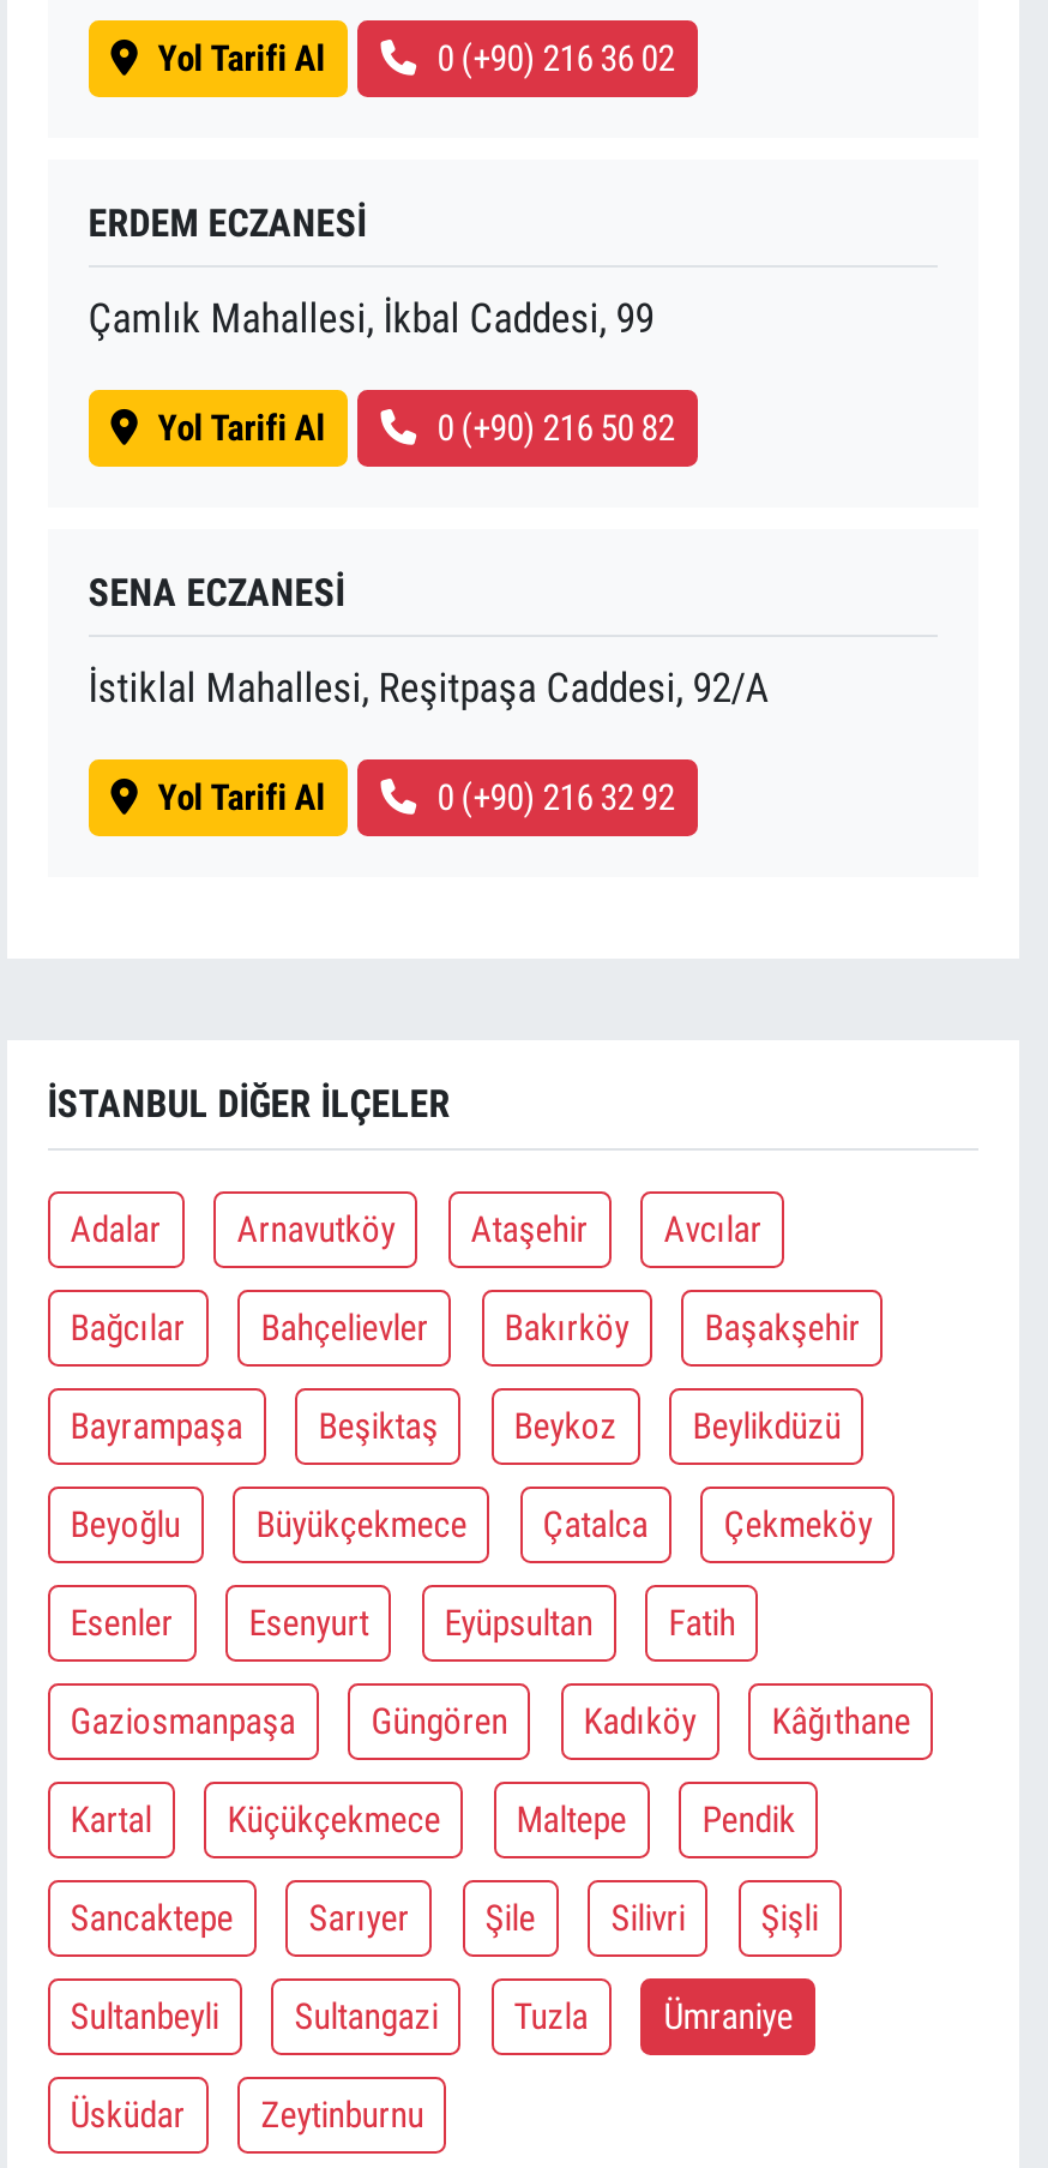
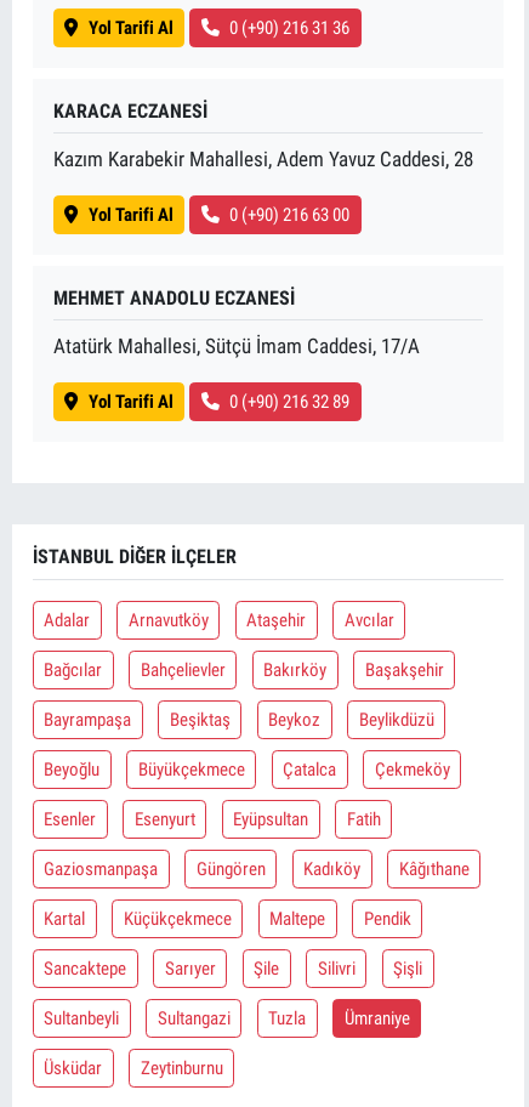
[437,38,674,81] 0 (+90) 216 36 02 -> [230,17,350,39] 0 (+90) 216 31 36
[88,200,366,246] ERDEM ECZANESİ -> [53,100,207,123] KARACA ECZANESİ
[88,294,654,342] Çamlık Mahallesi, İkbal Caddesi, 99 -> [53,147,473,171] Kazım Karabekir Mahallesi, Adem Yavuz Caddesi, 28
[437,407,674,450] 0 (+90) 216 50 82 -> [230,204,350,226] 0 (+90) 216 63 00
[88,570,345,615] SENA ECZANESİ -> [53,286,295,310] MEHMET ANADOLU ECZANESİ
[88,663,769,711] İstiklal Mahallesi, Reşitpaşa Caddesi, 92/A -> [53,334,420,358] Atatürk Mahallesi, Sütçü İmam Caddesi, 17/A
[437,777,674,820] 0 (+90) 216 32 92 -> [230,391,350,413] 0 (+90) 216 32 89

